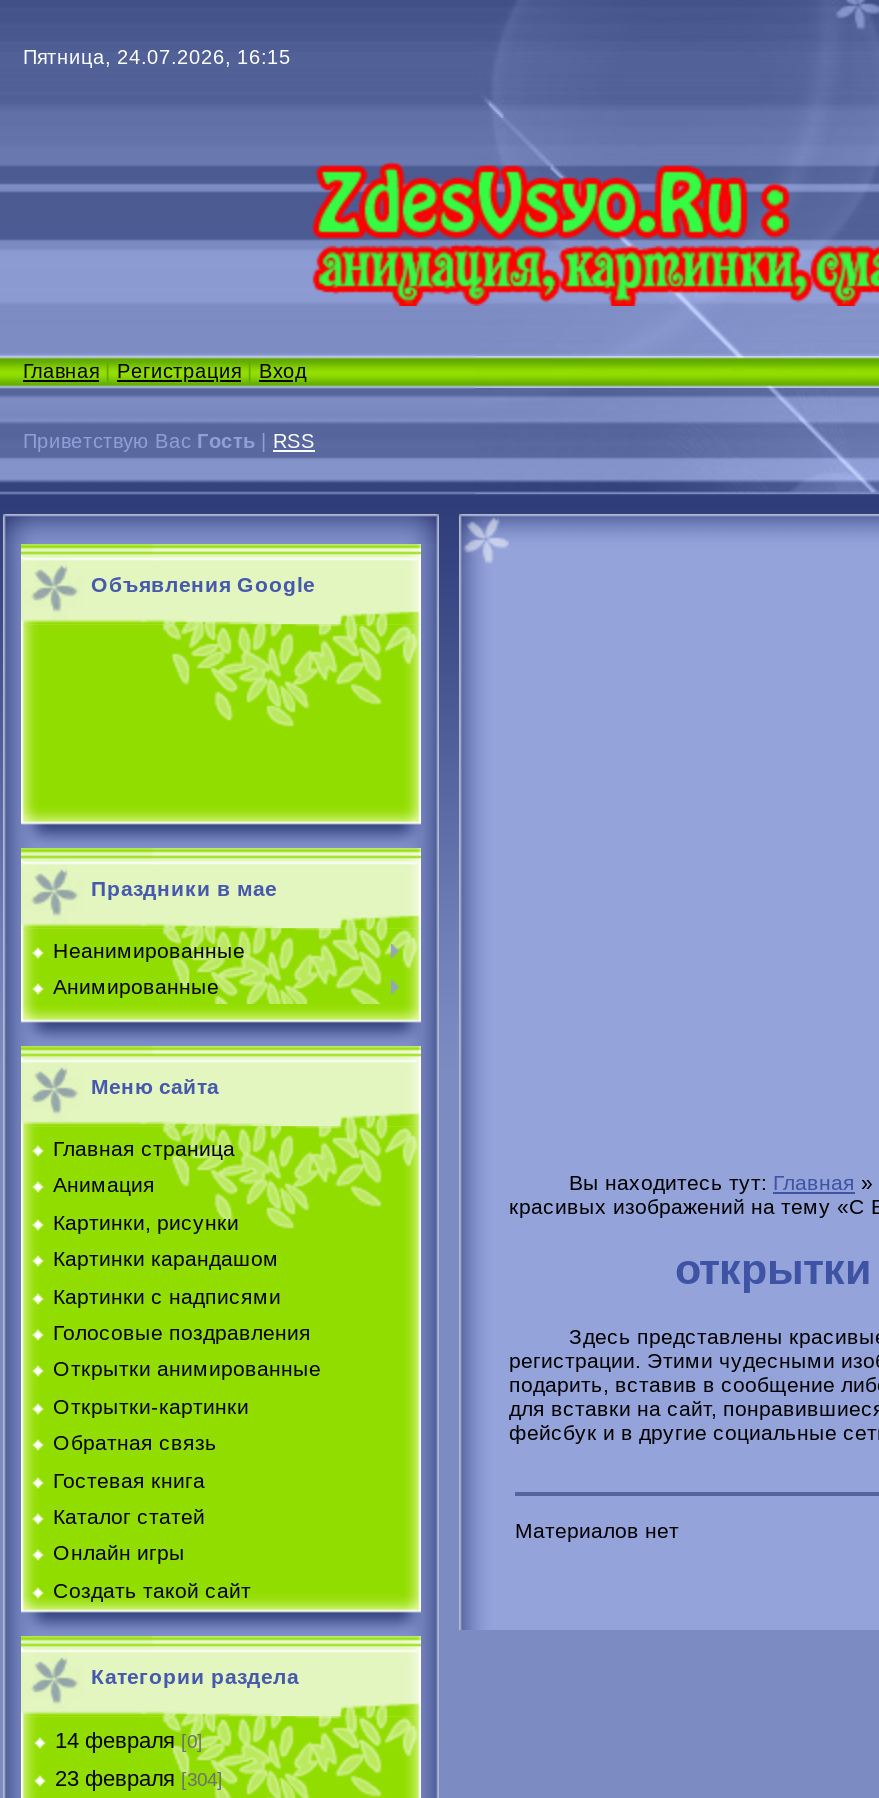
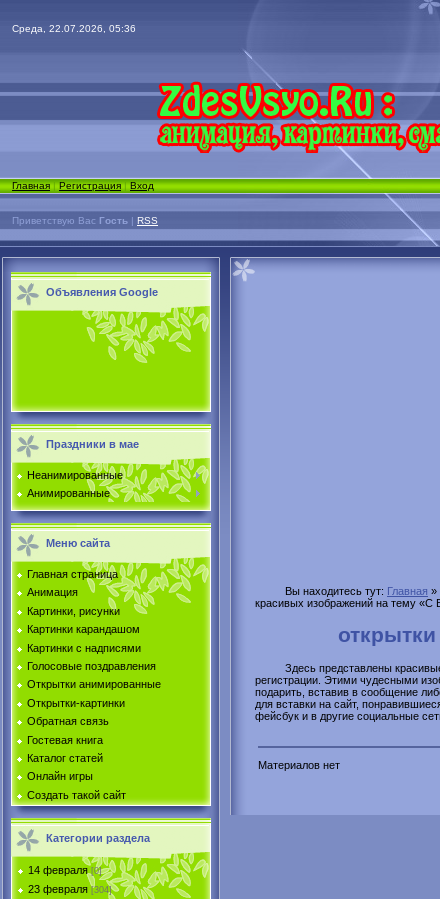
[23,46,291,68] Пятница, 24.07.2026, 16:15 -> [12,23,136,34] Среда, 22.07.2026, 05:36

